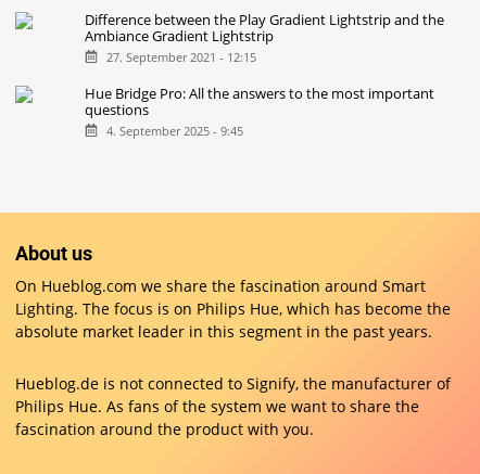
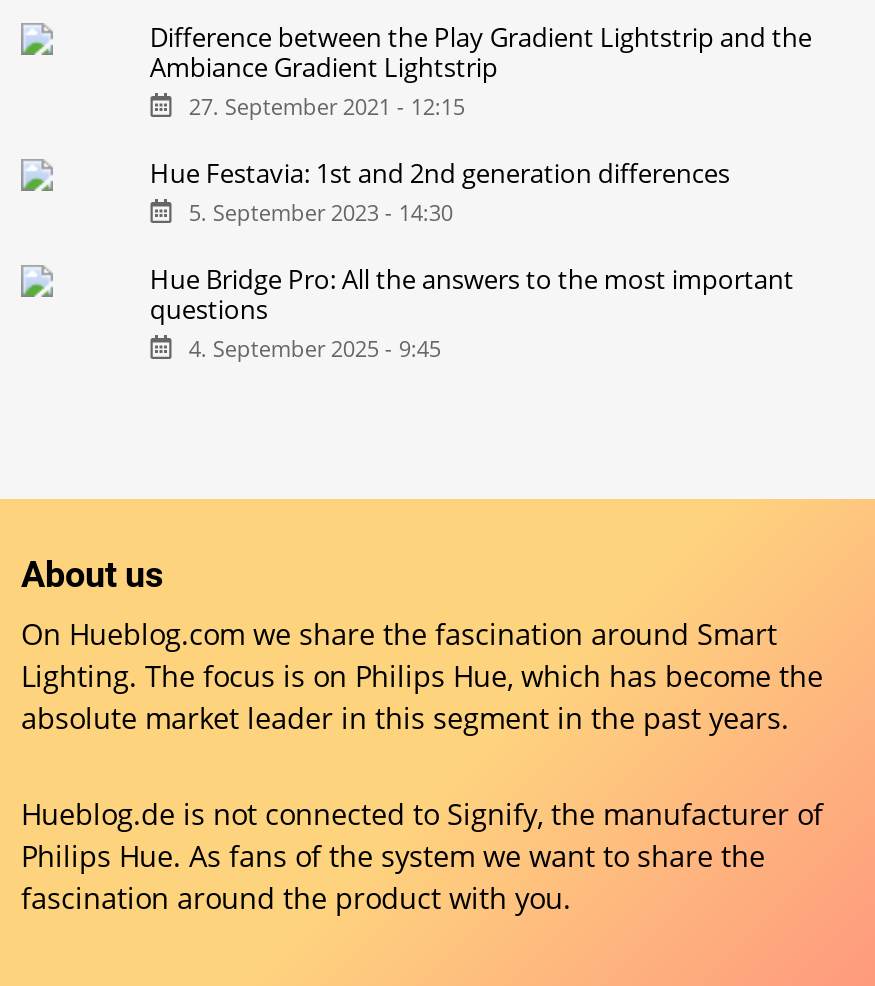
none -> [150,155,730,227] Hue Festavia: 1st and 2nd generation differences | 5. September 2023 - 14:30

